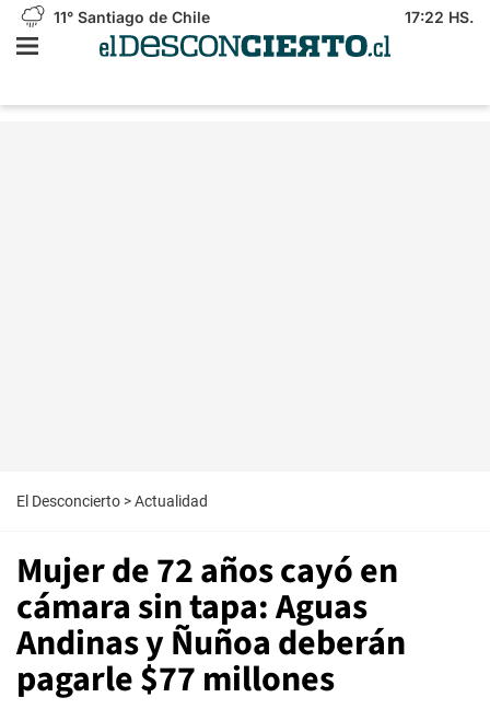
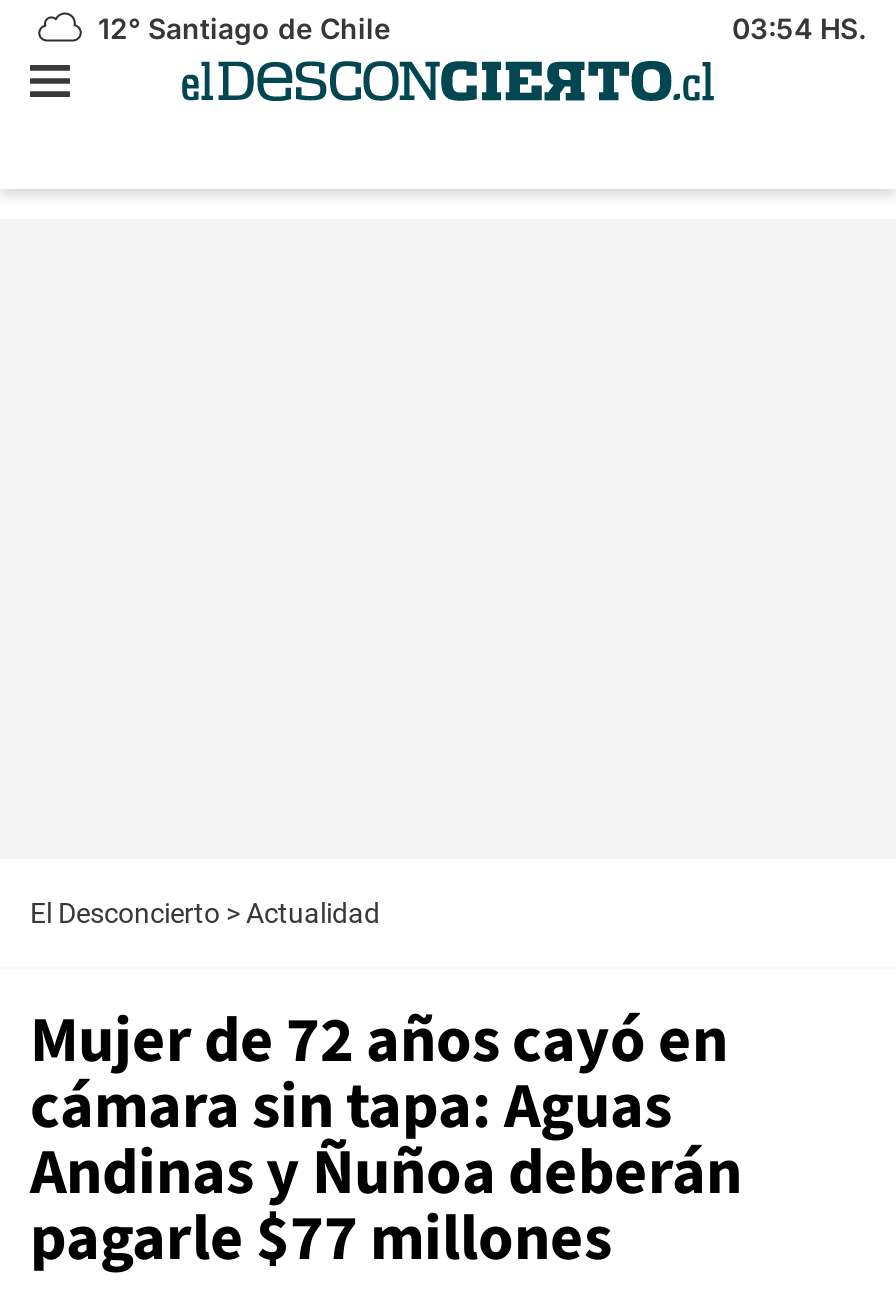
[49,8,210,26] 11° Santiago de Chile -> [90,11,390,45] 12° Santiago de Chile
[405,8,474,26] 17:22 HS. -> [732,11,866,45] 03:54 HS.

